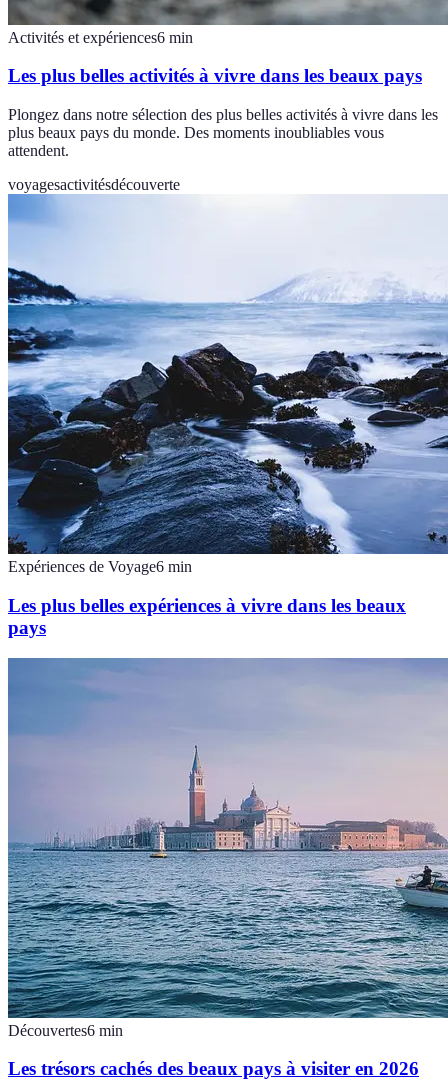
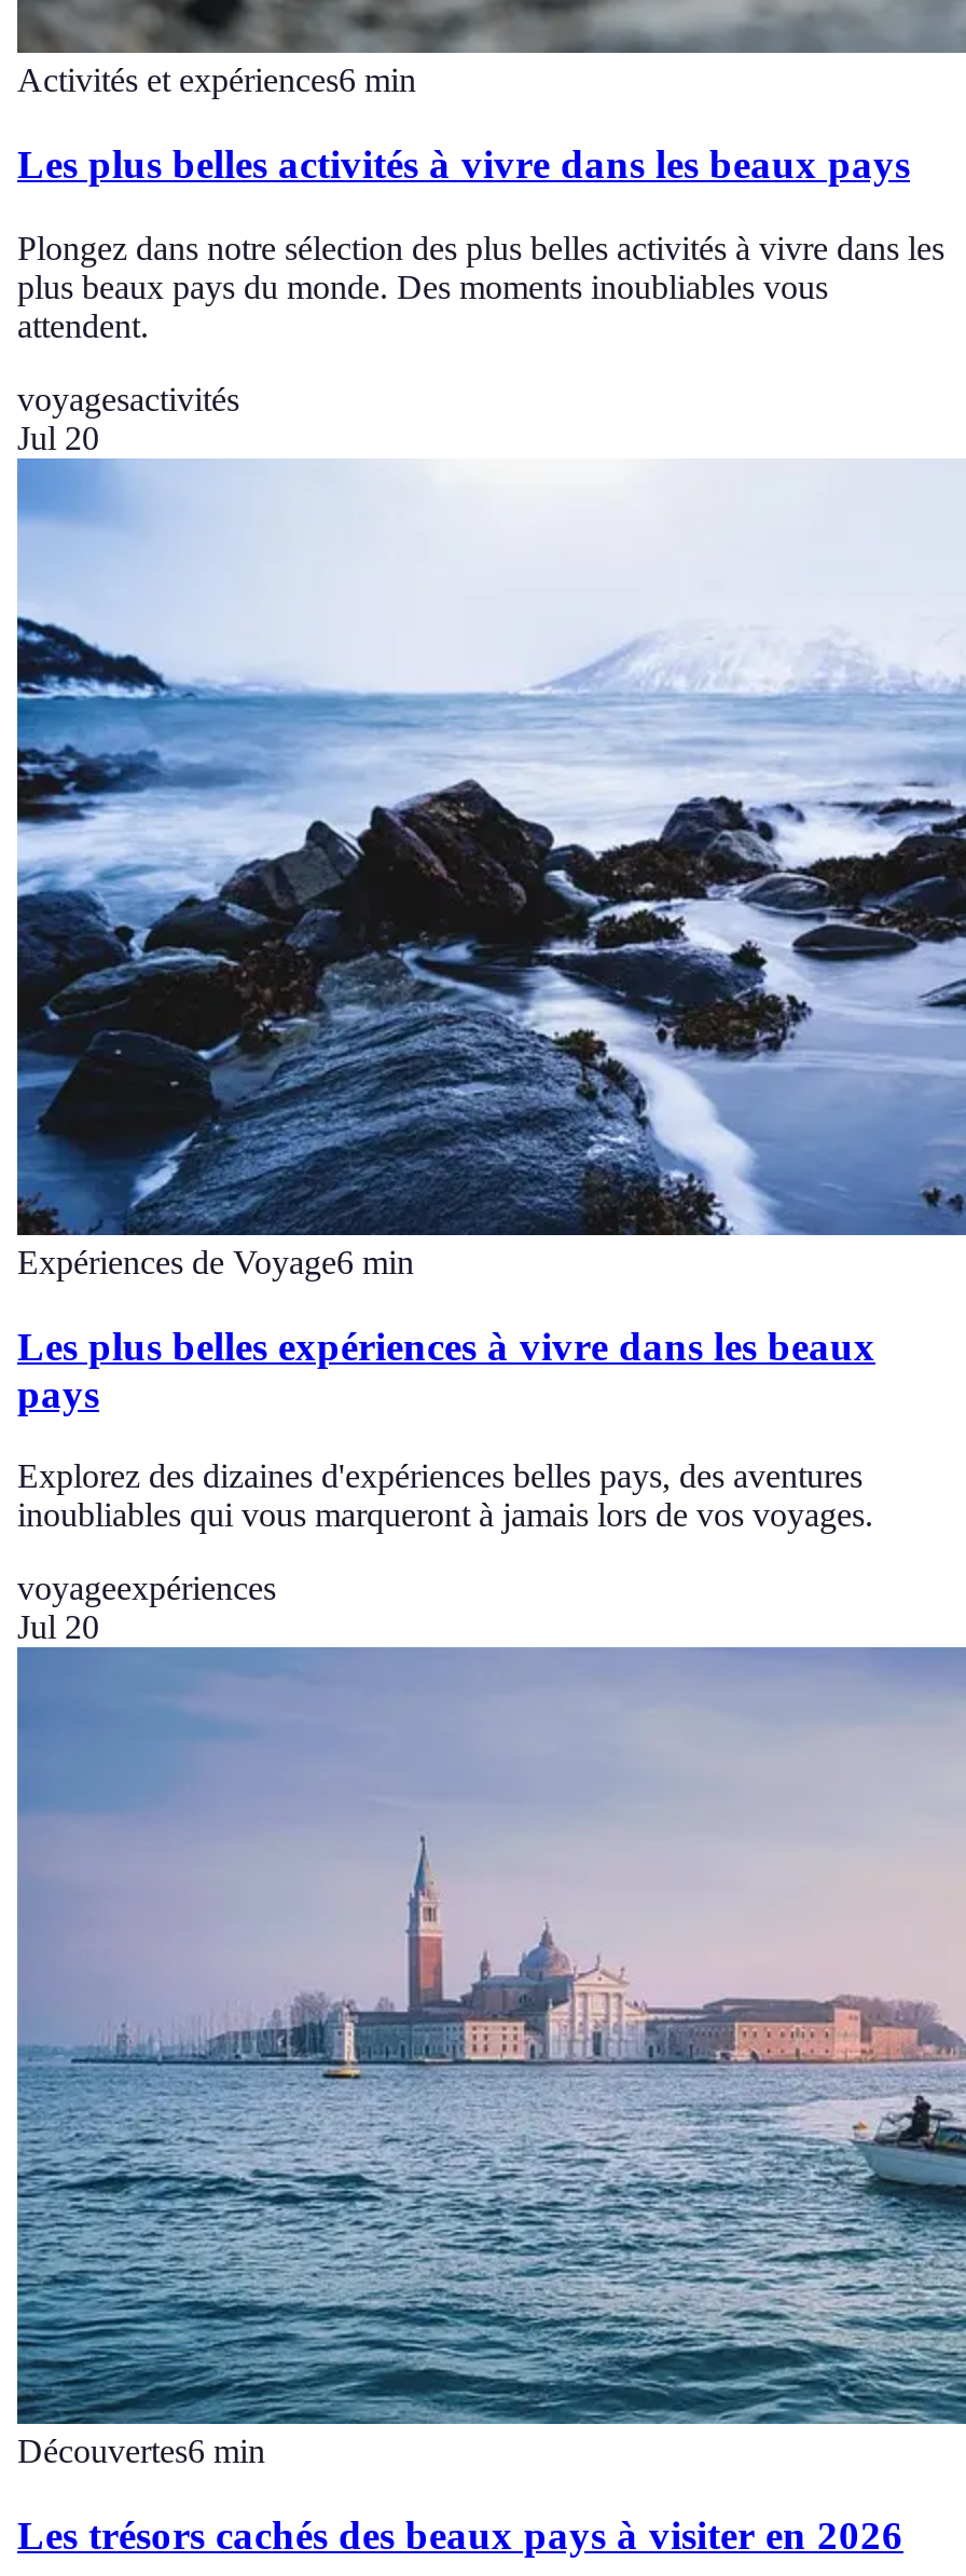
[8,176,180,193] voyagesactivitésdécouverte -> [17,380,239,455] voyagesactivités | Jul 20
none -> [17,1457,873,1645] Explorez des dizaines d'expériences belles pays, des aventures | inoubliables qui vous marqueront à jamais lors de vos voyages. | voyageexpériences | Jul 20

